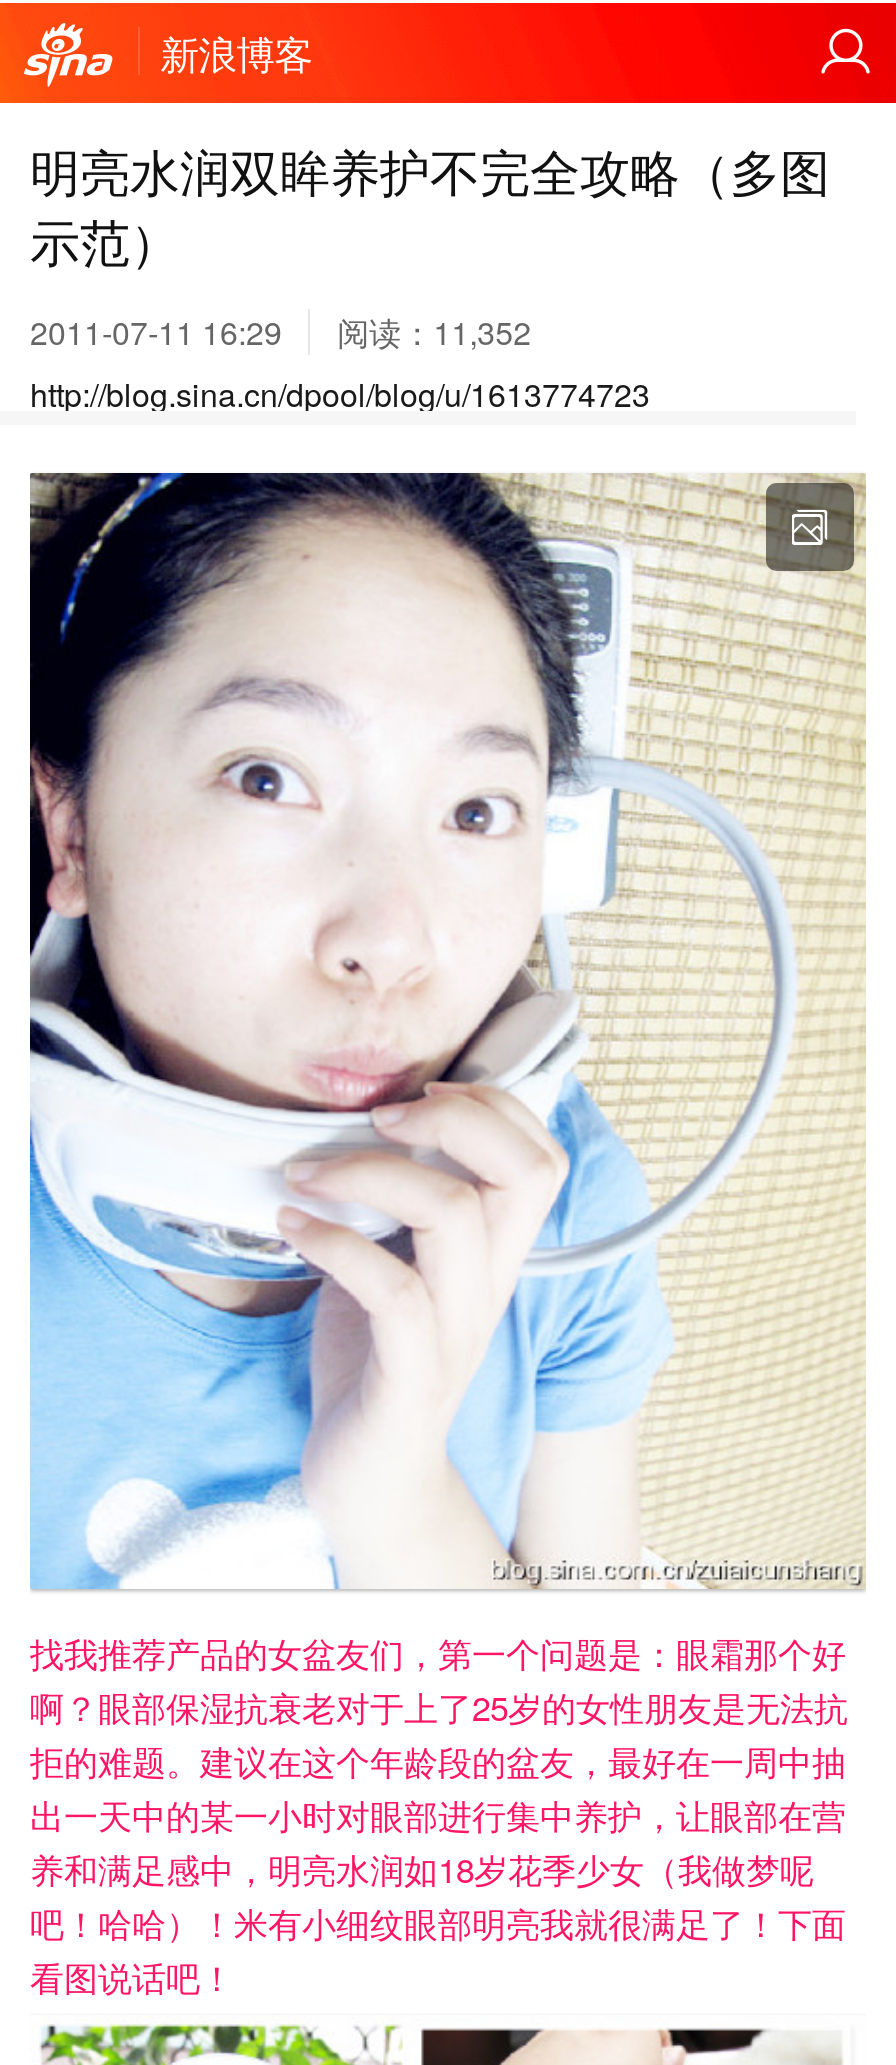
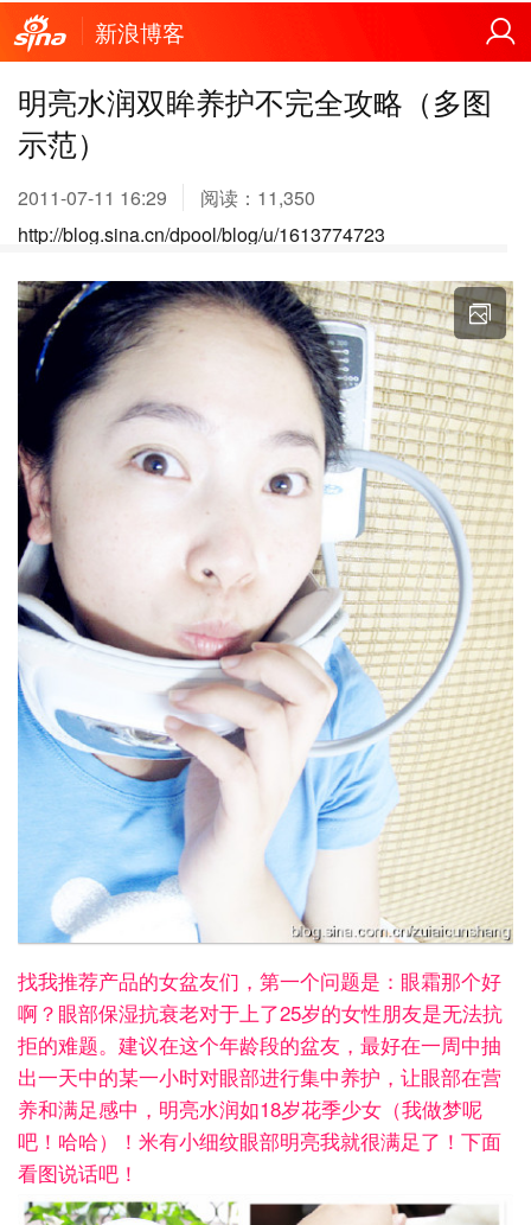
[30,309,531,355] 2011-07-11 16:29 阅读：11,352 -> [18,184,315,211] 2011-07-11 16:29 阅读：11,350

